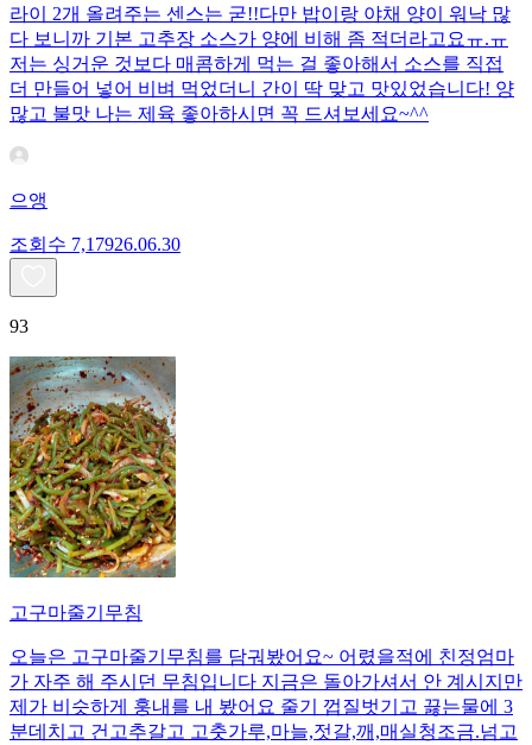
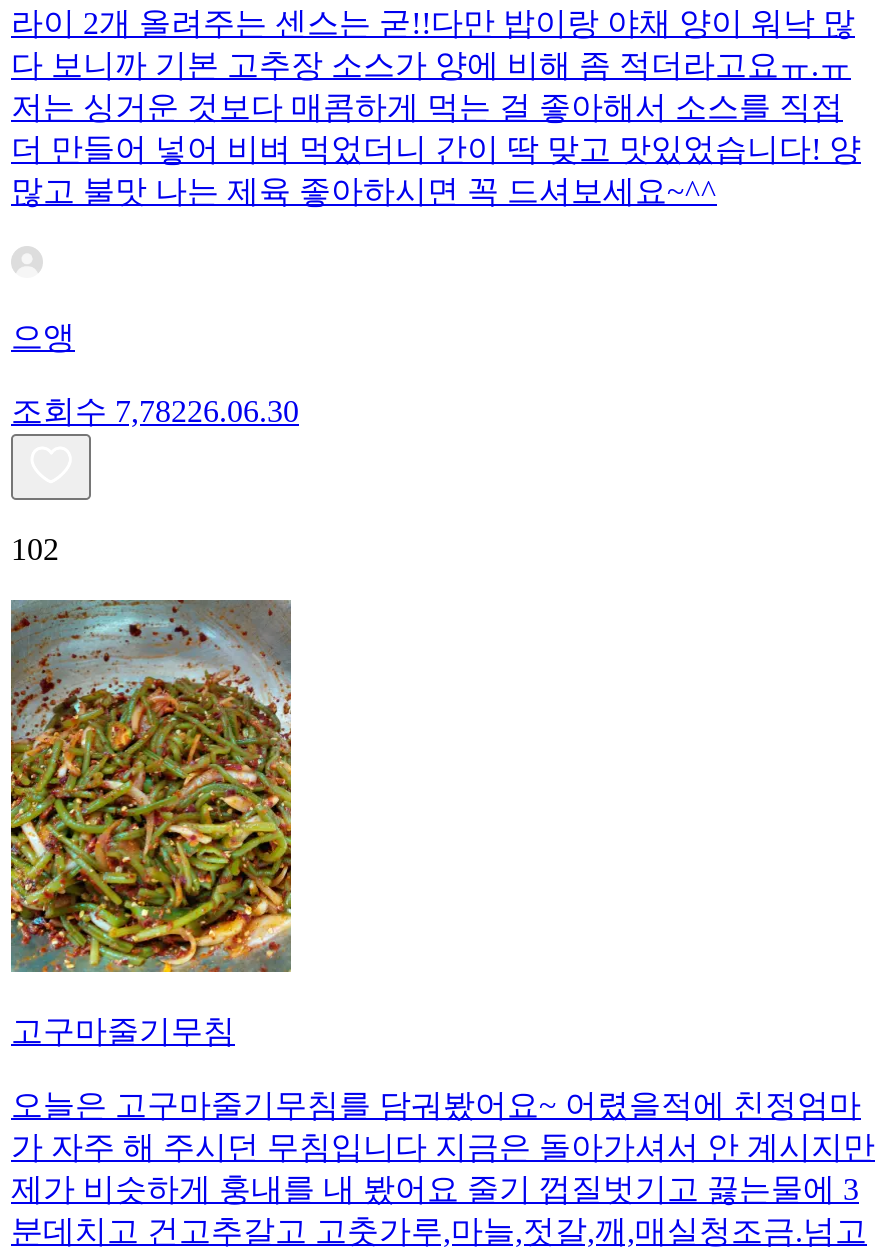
[9,234,180,254] 조회수 7,17926.06.30 -> [11,393,299,427] 조회수 7,78226.06.30
[9,316,28,336] 93 -> [11,531,59,565] 102

